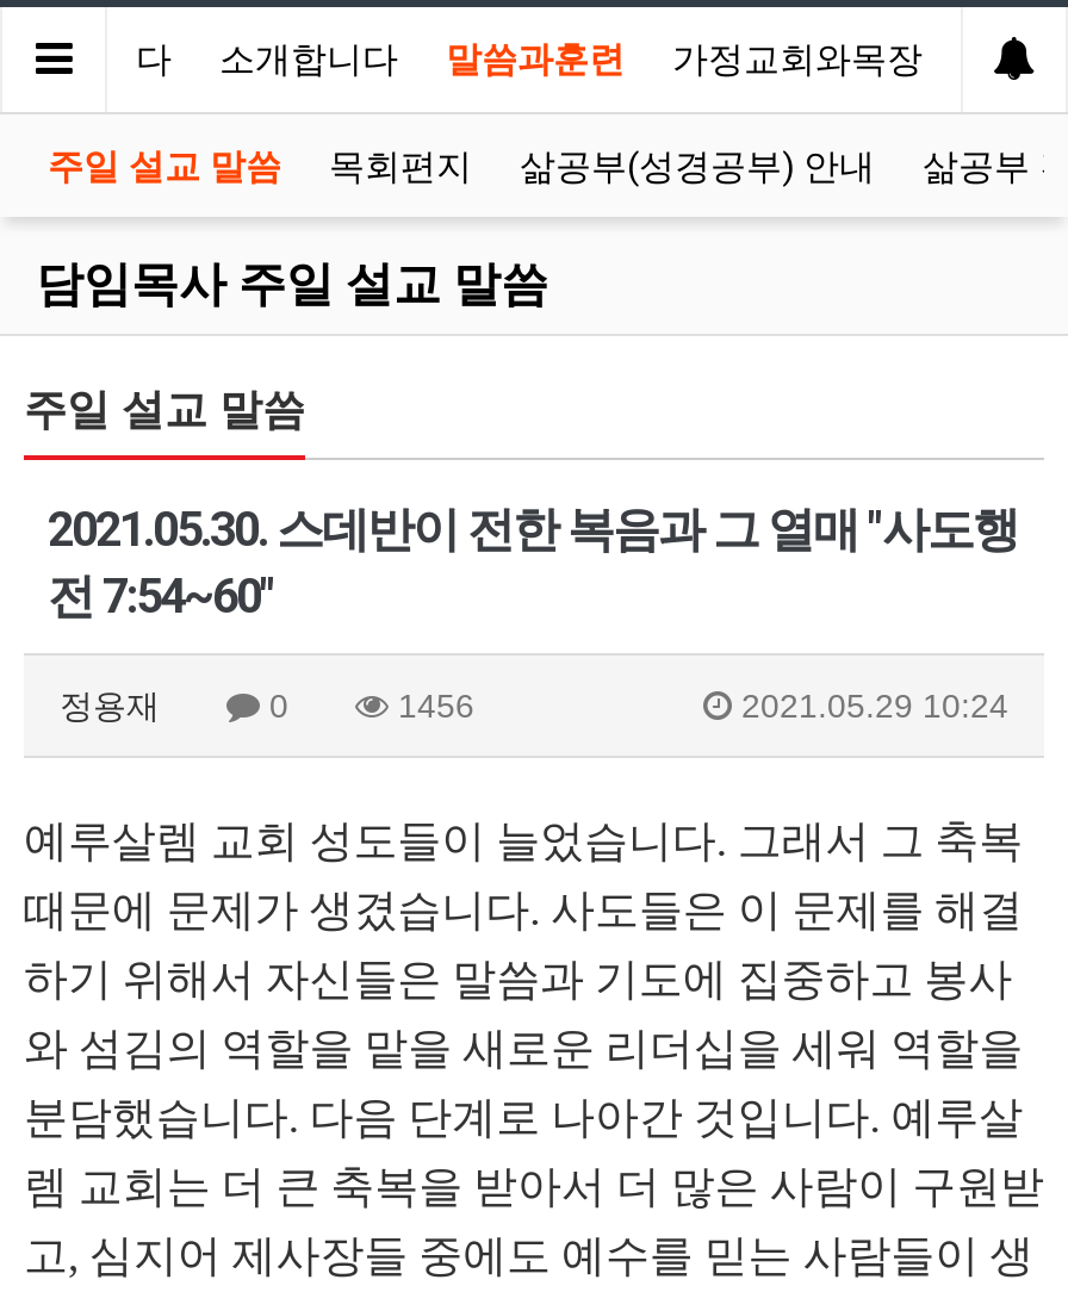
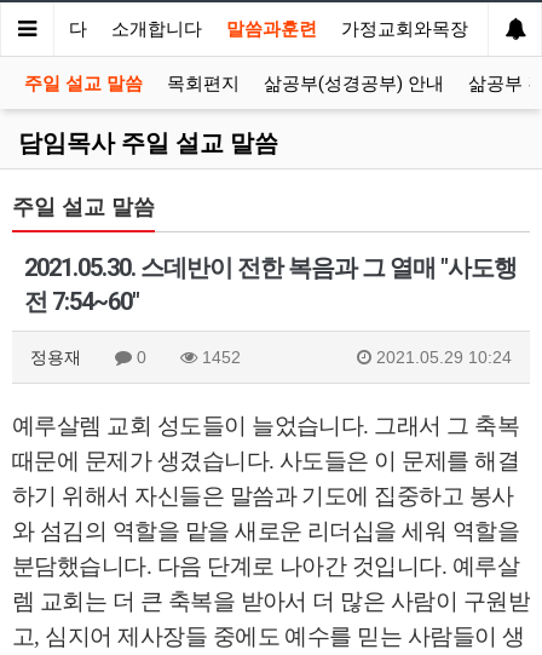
[389,687,474,725] 1456 -> [197,347,241,367] 1452

